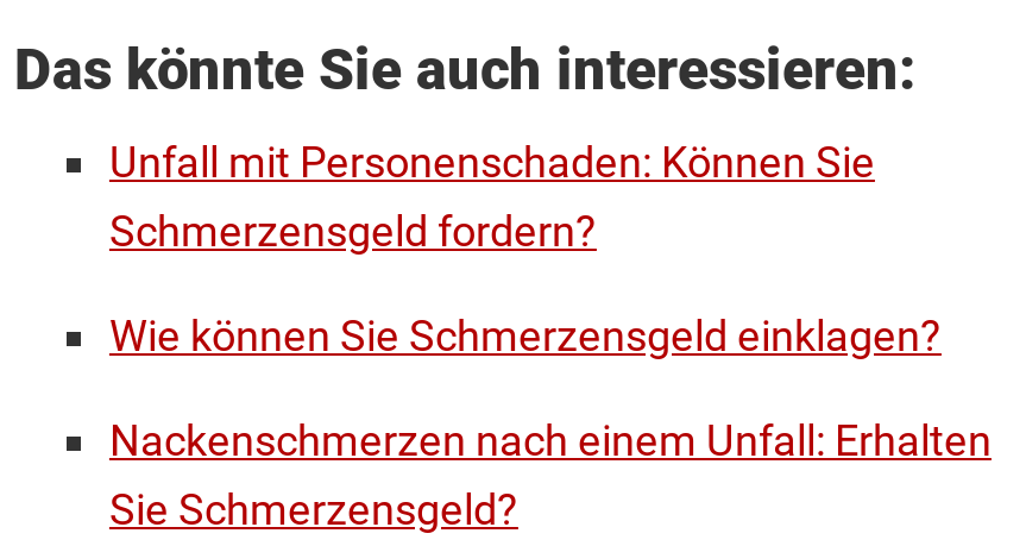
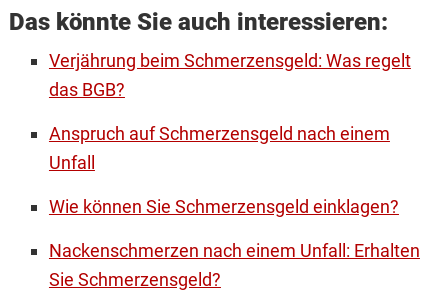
[109,137,875,256] Unfall mit Personenschaden: Können Sie | Schmerzensgeld fordern? -> [49,50,411,173] Verjährung beim Schmerzensgeld: Was regelt | das BGB? | Anspruch auf Schmerzensgeld nach einem | Unfall

